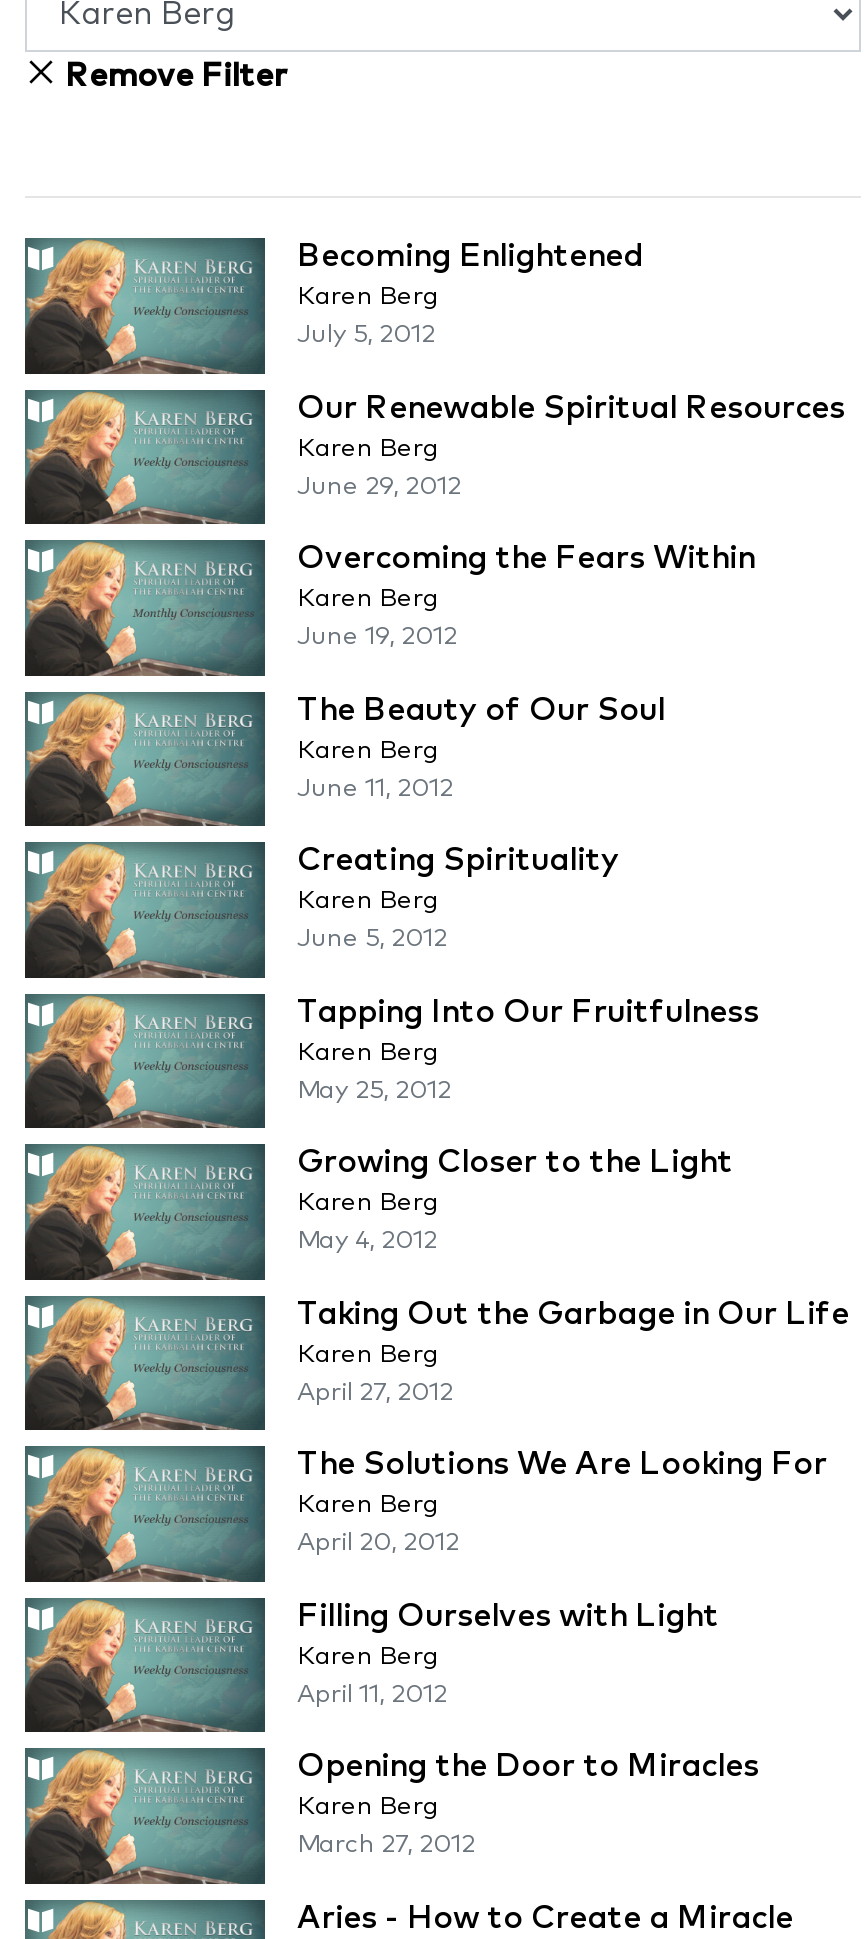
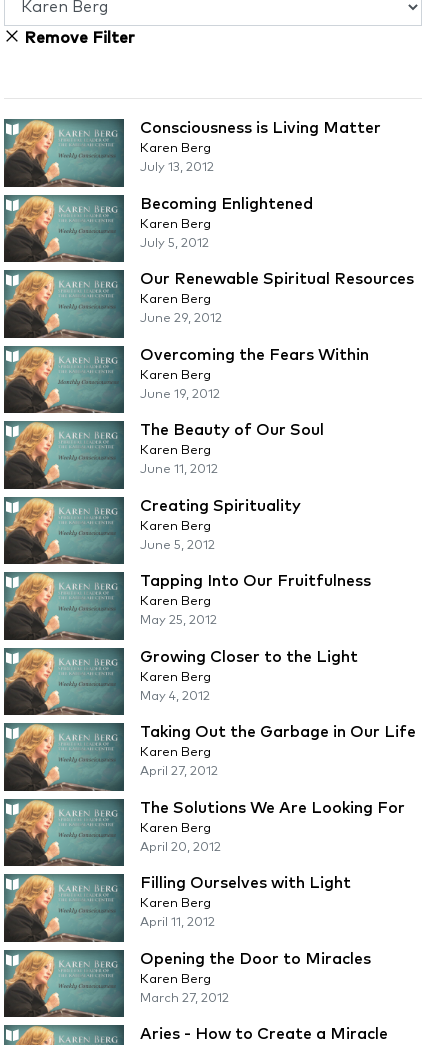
none -> [140,120,381,174] Consciousness is Living Matter | Karen Berg | July 13, 2012

